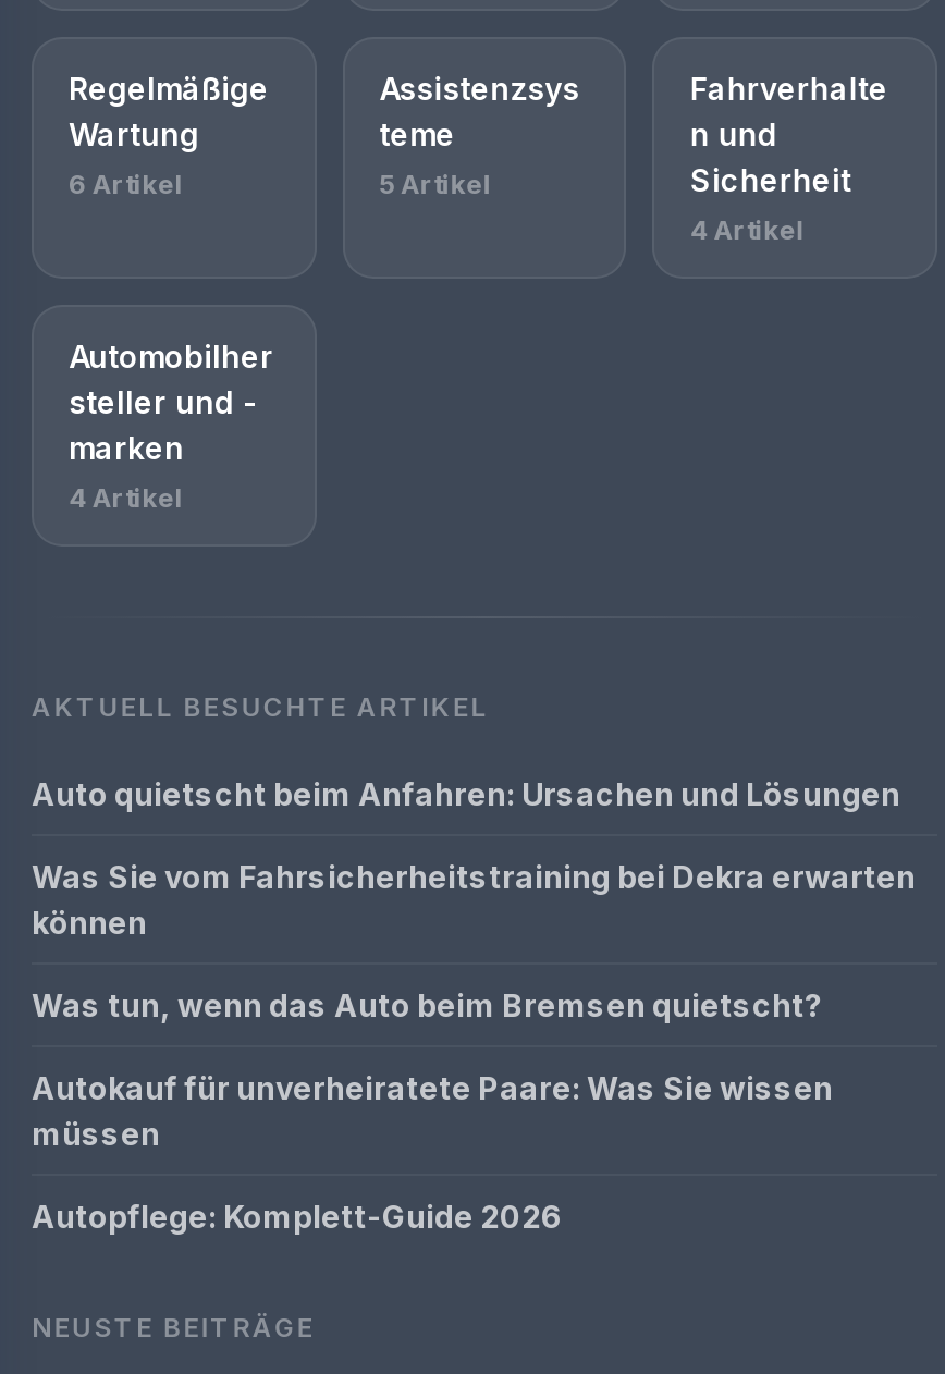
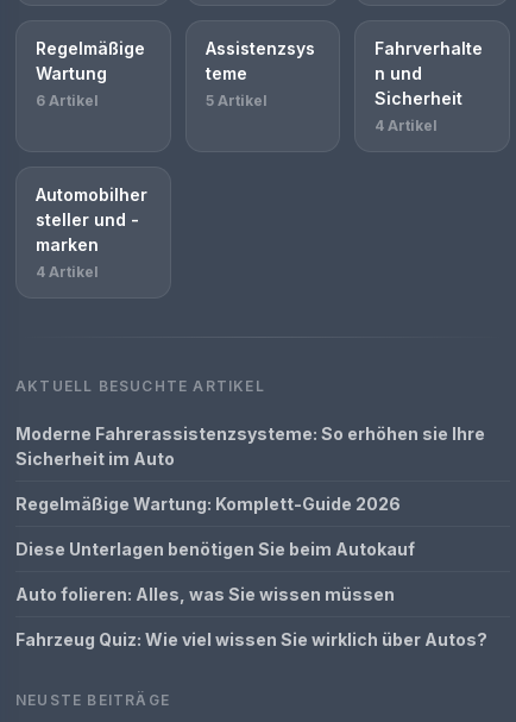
[32,775,900,812] Auto quietscht beim Anfahren: Ursachen und Lösungen -> [15,423,485,469] Moderne Fahrerassistenzsysteme: So erhöhen sie Ihre | Sicherheit im Auto
[32,858,916,941] Was Sie vom Fahrsicherheitstraining bei Dekra erwarten | können -> [15,494,401,514] Regelmäßige Wartung: Komplett-Guide 2026
[32,986,824,1023] Was tun, wenn das Auto beim Bremsen quietscht? -> [15,539,415,559] Diese Unterlagen benötigen Sie beim Autokauf
[32,1069,833,1152] Autokauf für unverheiratete Paare: Was Sie wissen | müssen -> [15,584,395,604] Auto folieren: Alles, was Sie wissen müssen
[32,1198,563,1235] Autopflege: Komplett-Guide 2026 -> [15,629,487,649] Fahrzeug Quiz: Wie viel wissen Sie wirklich über Autos?

